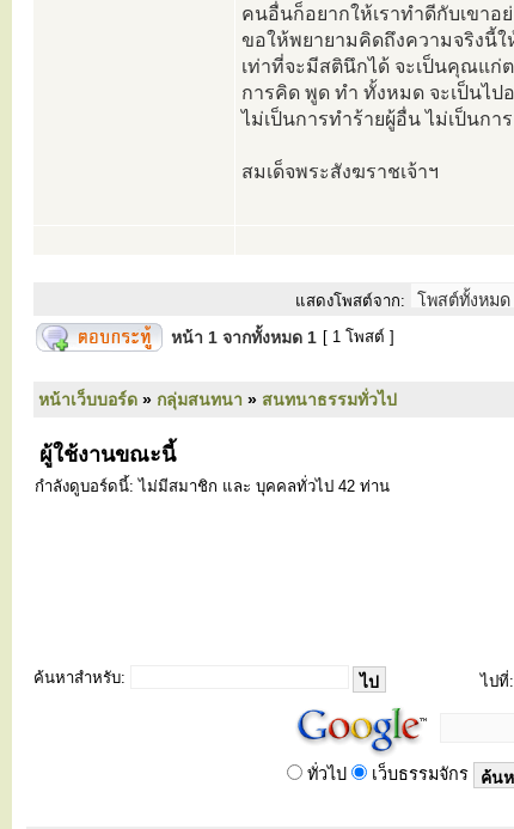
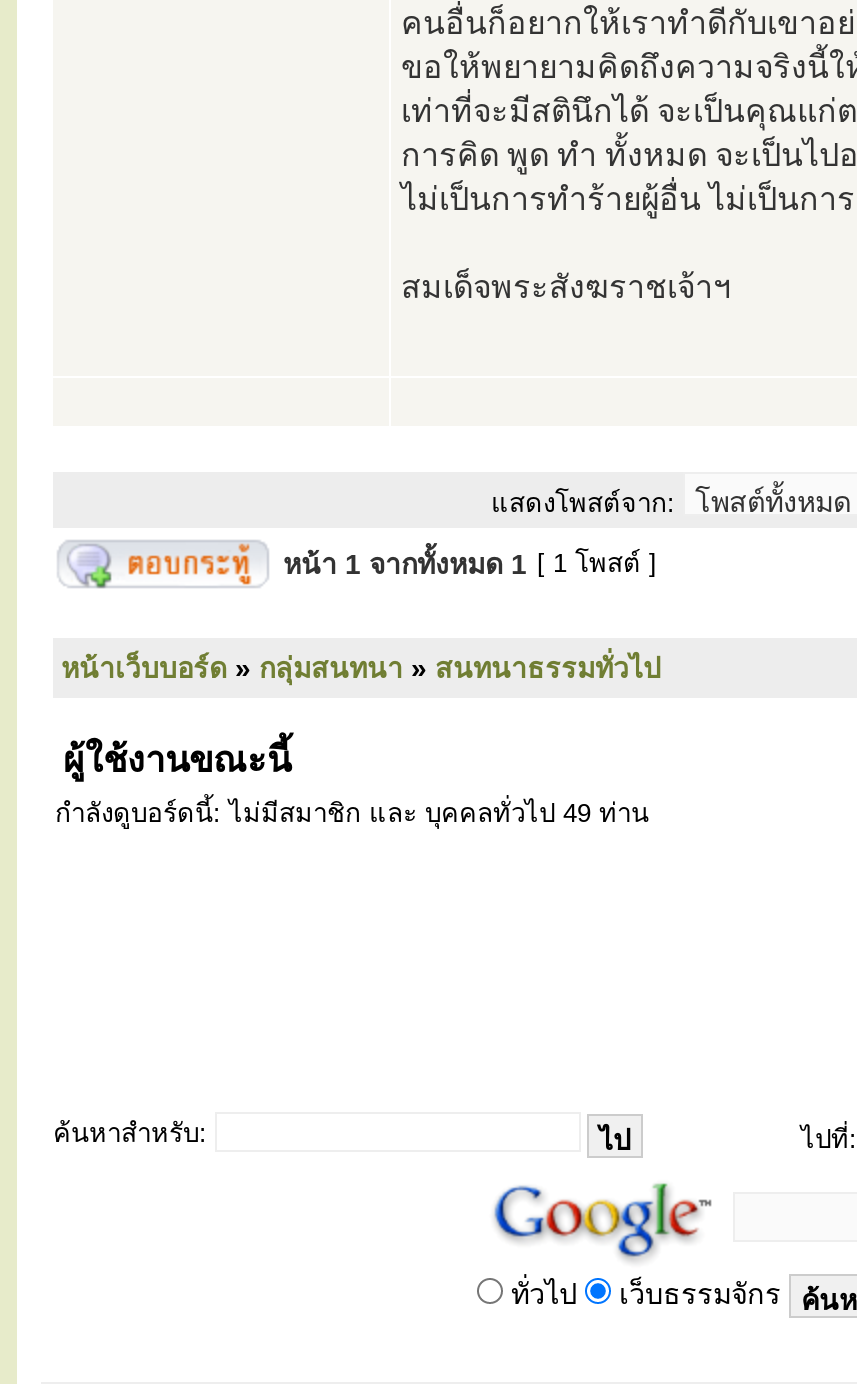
[35,477,390,495] กำลังดูบอร์ดนี้: ไม่มีสมาชิก และ บุคคลทั่วไป 42 ท่าน -> [55,798,649,828] กำลังดูบอร์ดนี้: ไม่มีสมาชิก และ บุคคลทั่วไป 49 ท่าน

